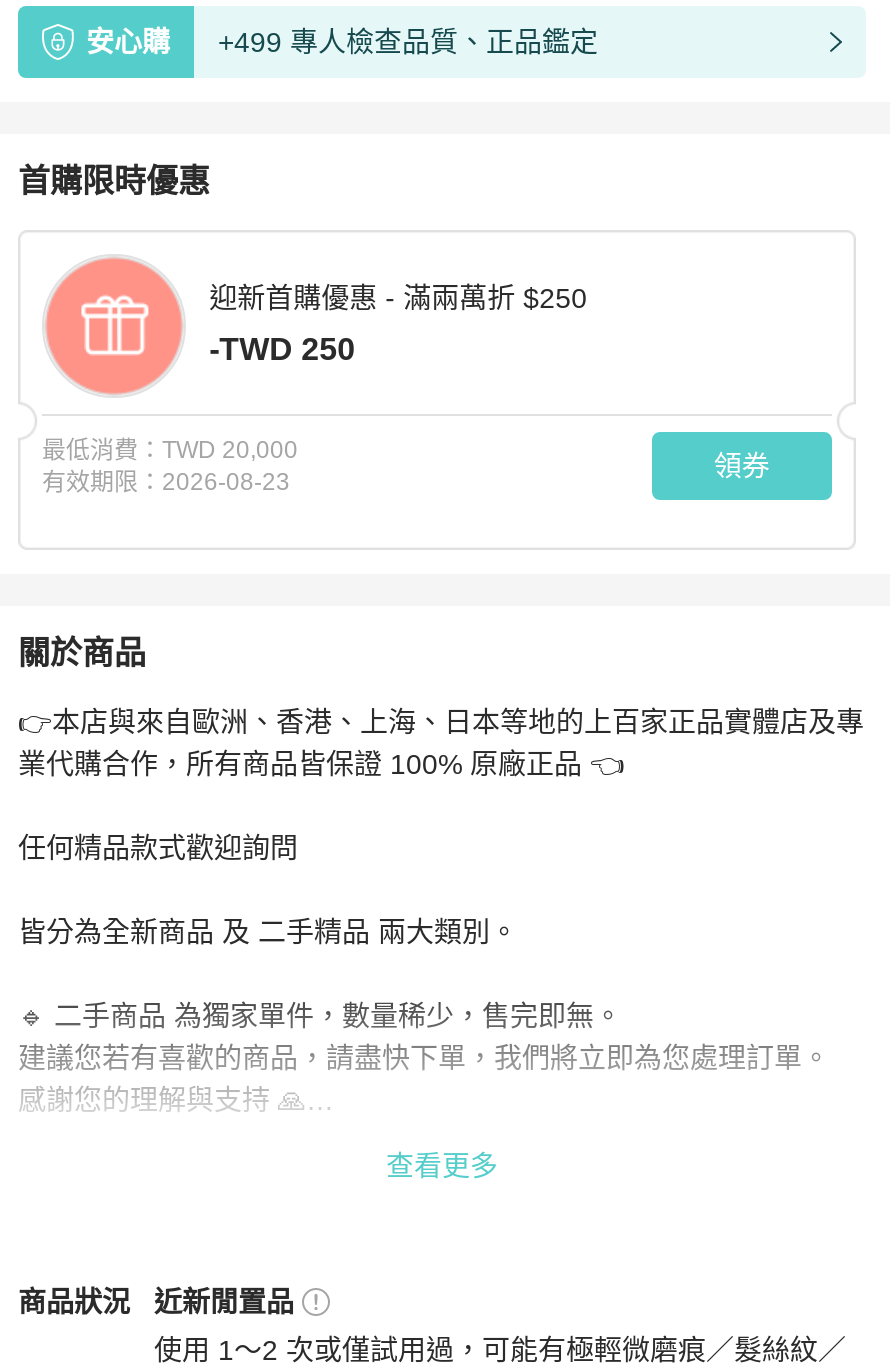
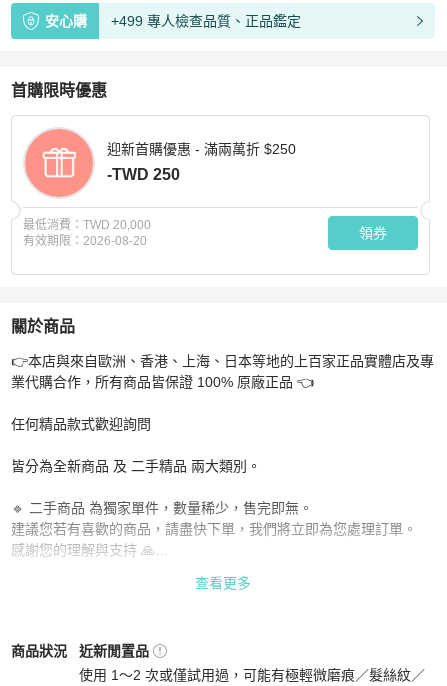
[42,467,290,495] 有效期限：2026-08-23 -> [23,234,147,248] 有效期限：2026-08-20

